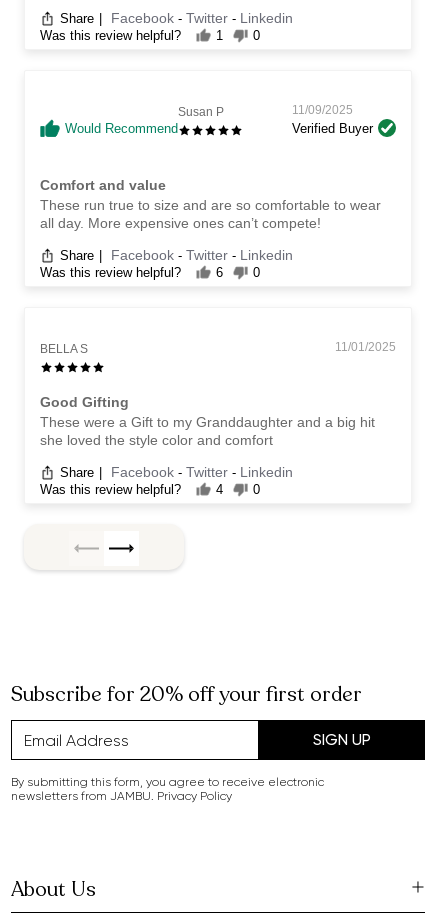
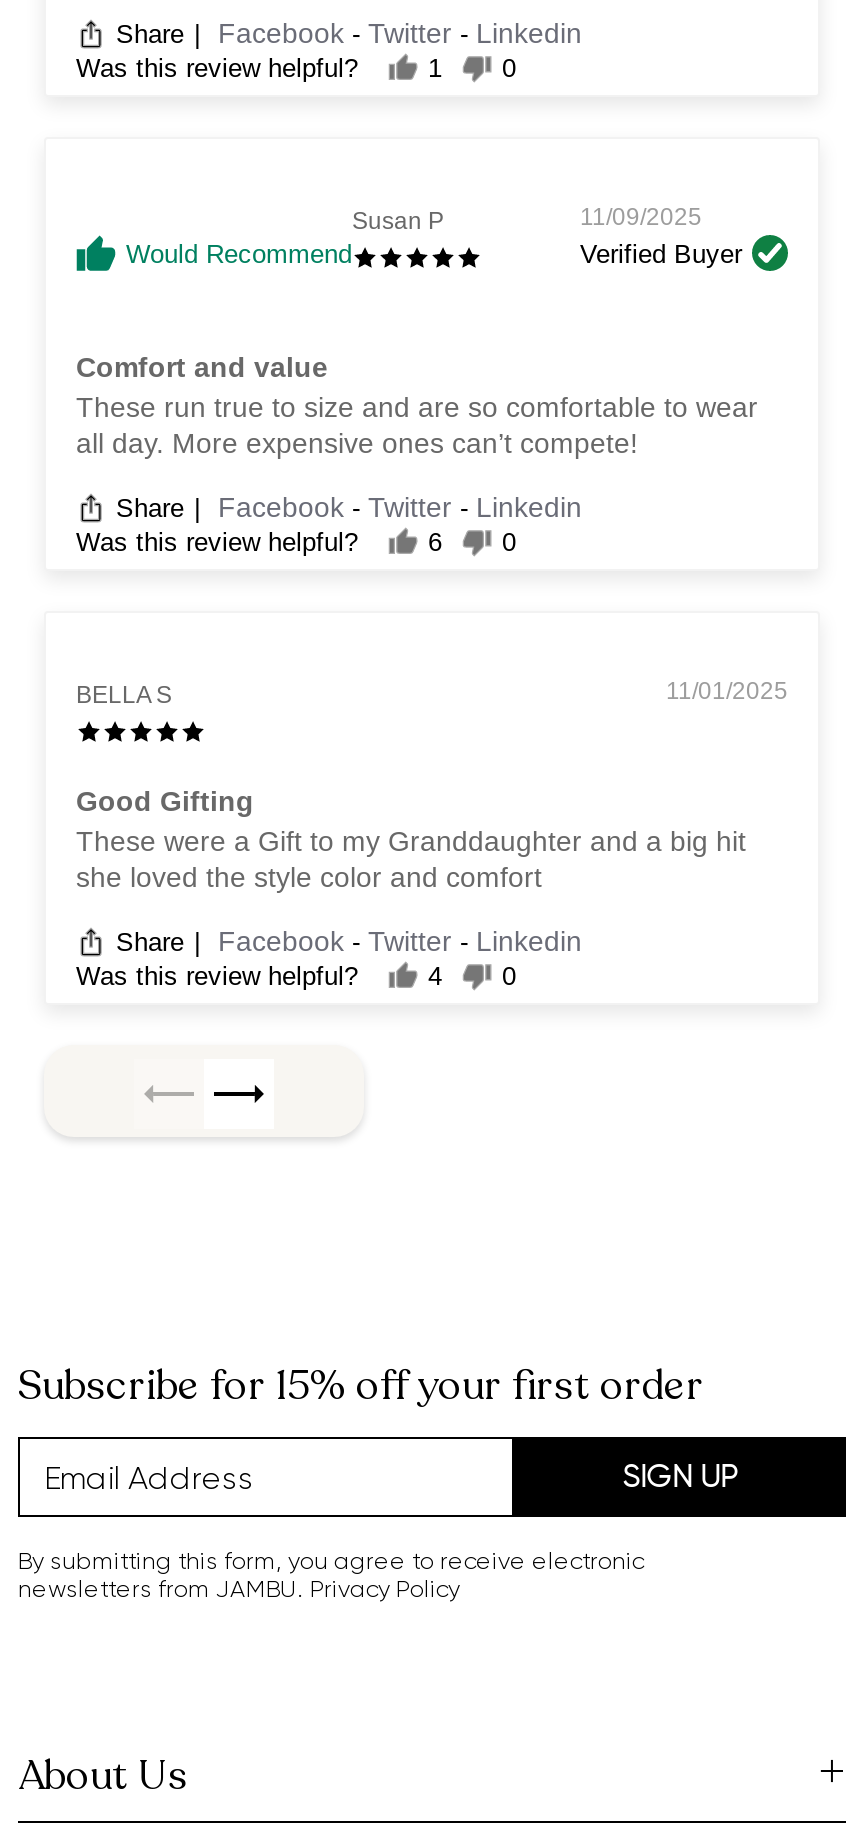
[11,682,362,707] Subscribe for 20% off your first order -> [18,1361,704,1411] Subscribe for 15% off your first order

